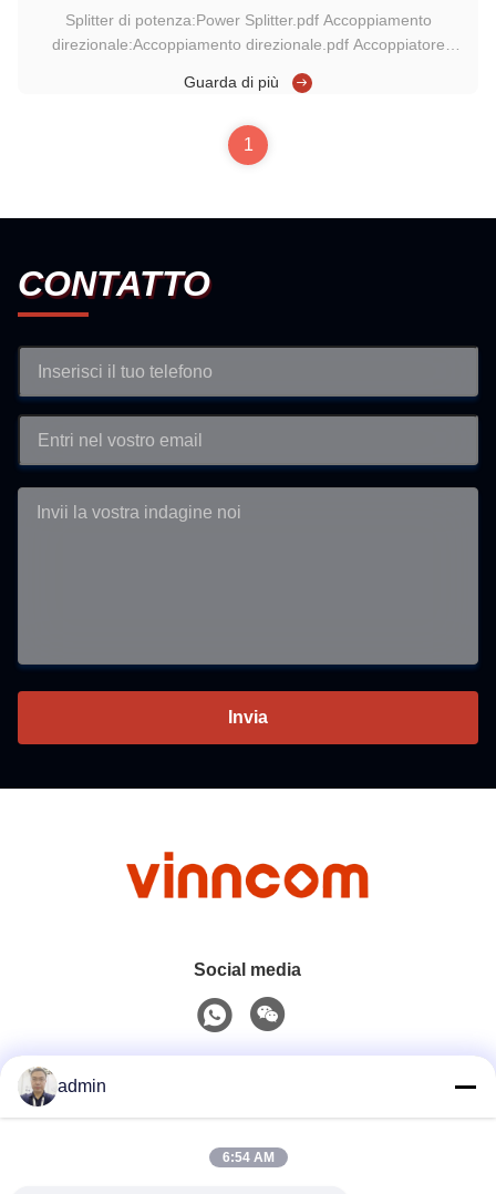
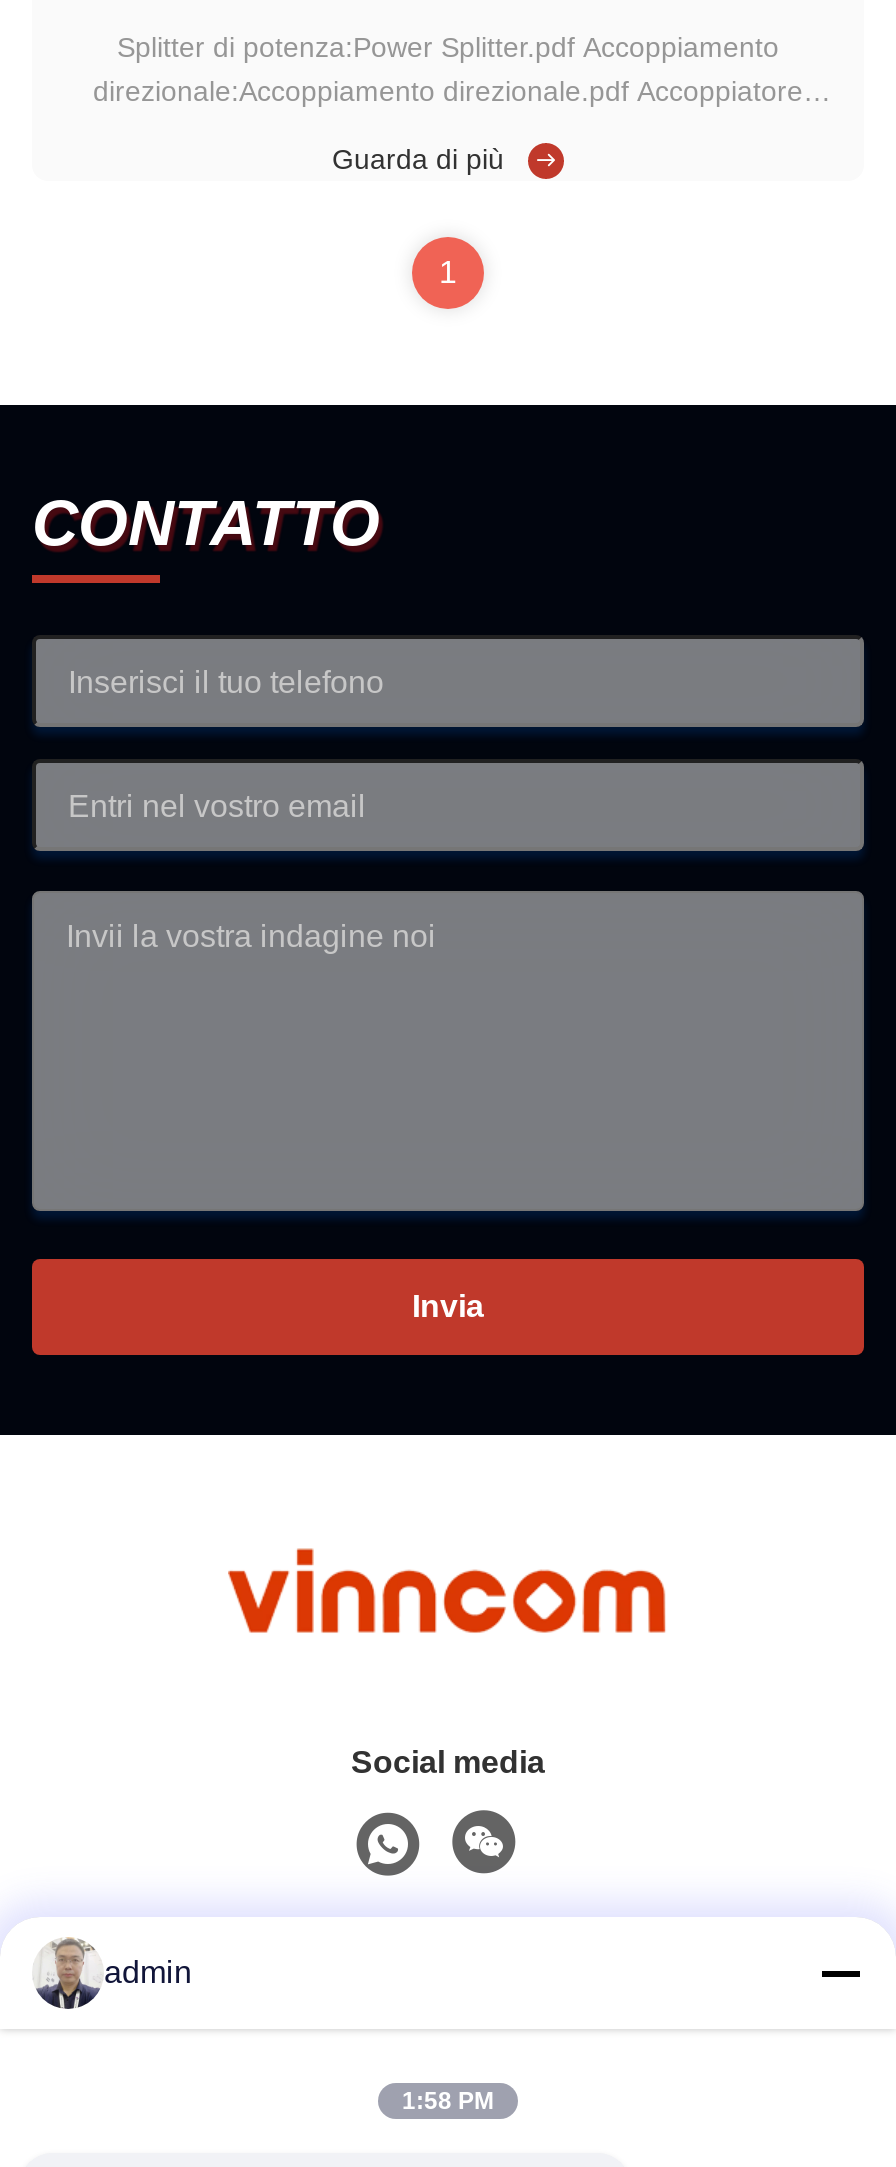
[222,1150,274,1165] 6:54 AM -> [402,2087,494,2115] 1:58 PM

